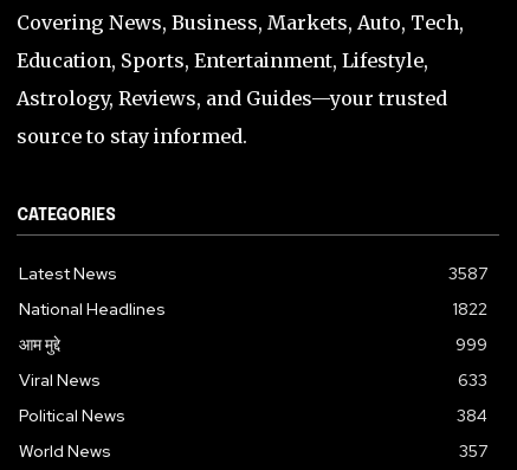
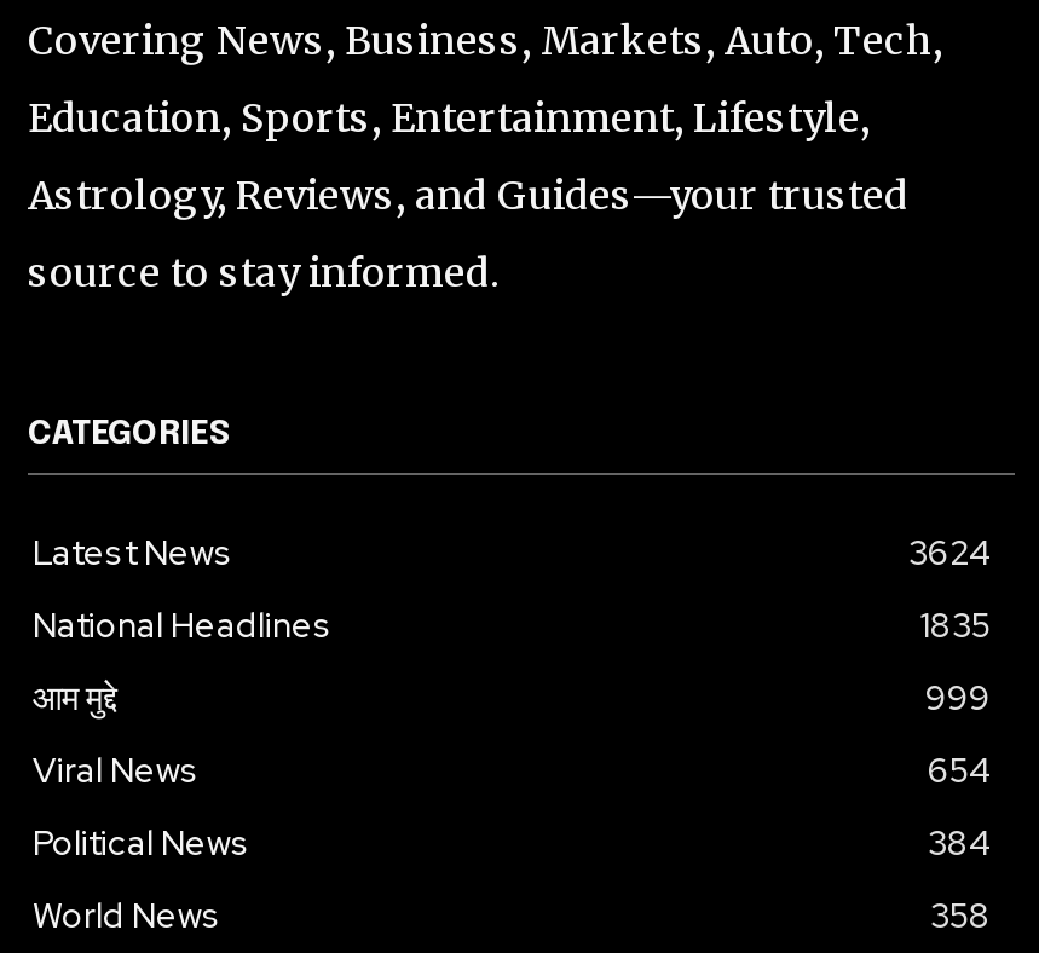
[448,262,487,284] 3587 -> [908,531,991,575] 3624
[453,298,487,319] 1822 -> [920,604,991,647] 1835
[458,369,487,390] 633 -> [928,749,991,792] 654
[459,440,487,461] 357 -> [930,894,991,938] 358

